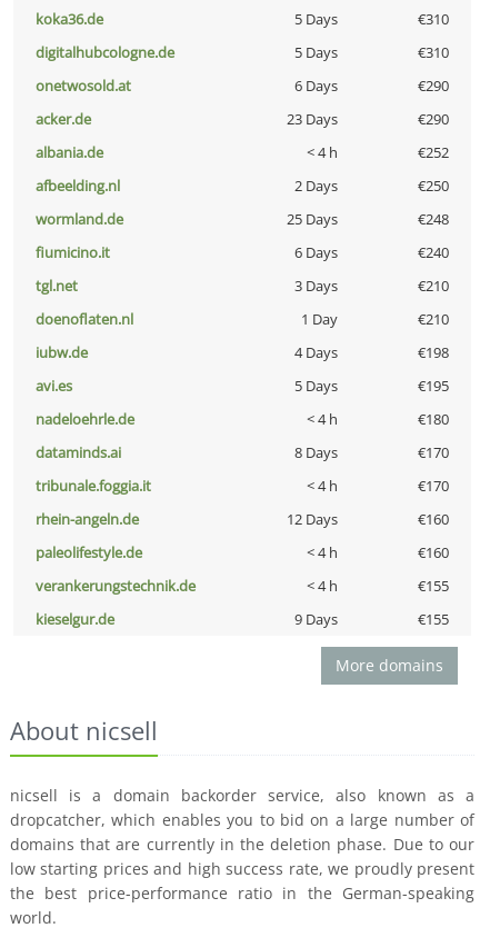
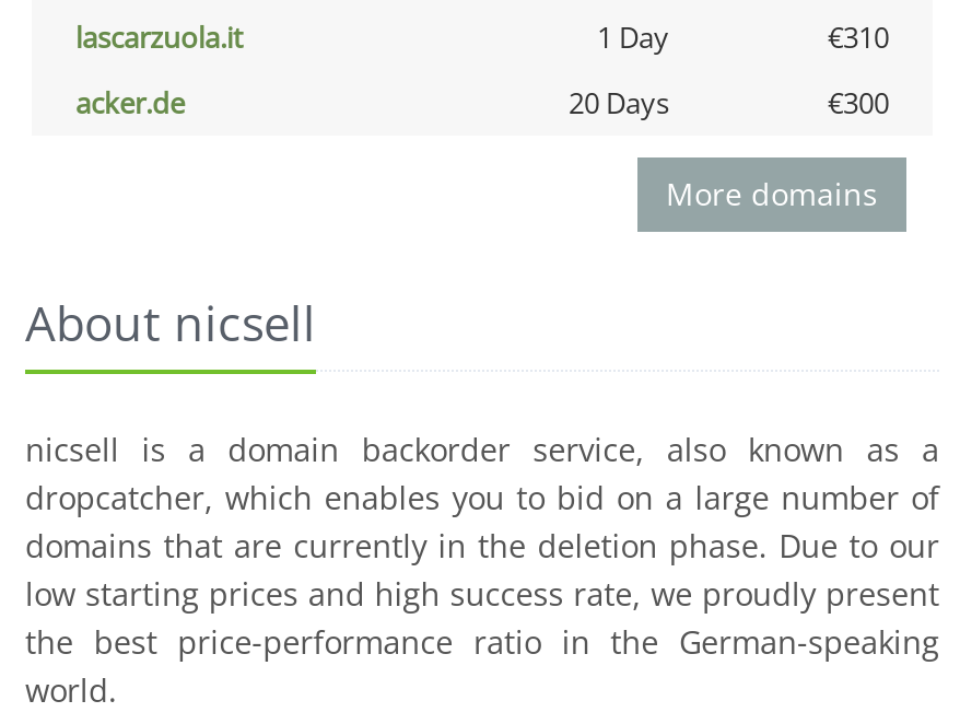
[36,9,337,29] koka36.de | 5 Days -> [75,18,669,57] lascarzuola.it | 1 Day
[36,42,449,96] digitalhubcologne.de | 5 Days | €310 | onetwosold.at | 6 Days | €290 -> none
[36,109,449,629] 23 Days | €290 | albania.de | < 4 h | €252 | afbeelding.nl | 2 Days | €250 | wormland.de | 25 Days | €248 | fiumicino.it | 6 Days | €240 | tgl.net | 3 Days | €210 | doenoflaten.nl | 1 Day | €210 | iubw.de | 4 Days | €198 | avi.es | 5 Days | €195 | nadeloehrle.de | < 4 h | €180 | dataminds.ai | 8 Days | €170 | tribunale.foggia.it | < 4 h | €170 | rhein-angeln.de | 12 Days | €160 | paleolifestyle.de | < 4 h | €160 | verankerungstechnik.de | < 4 h | €155 | kieselgur.de | 9 Days | €155 -> [569,84,889,123] 20 Days | €300

